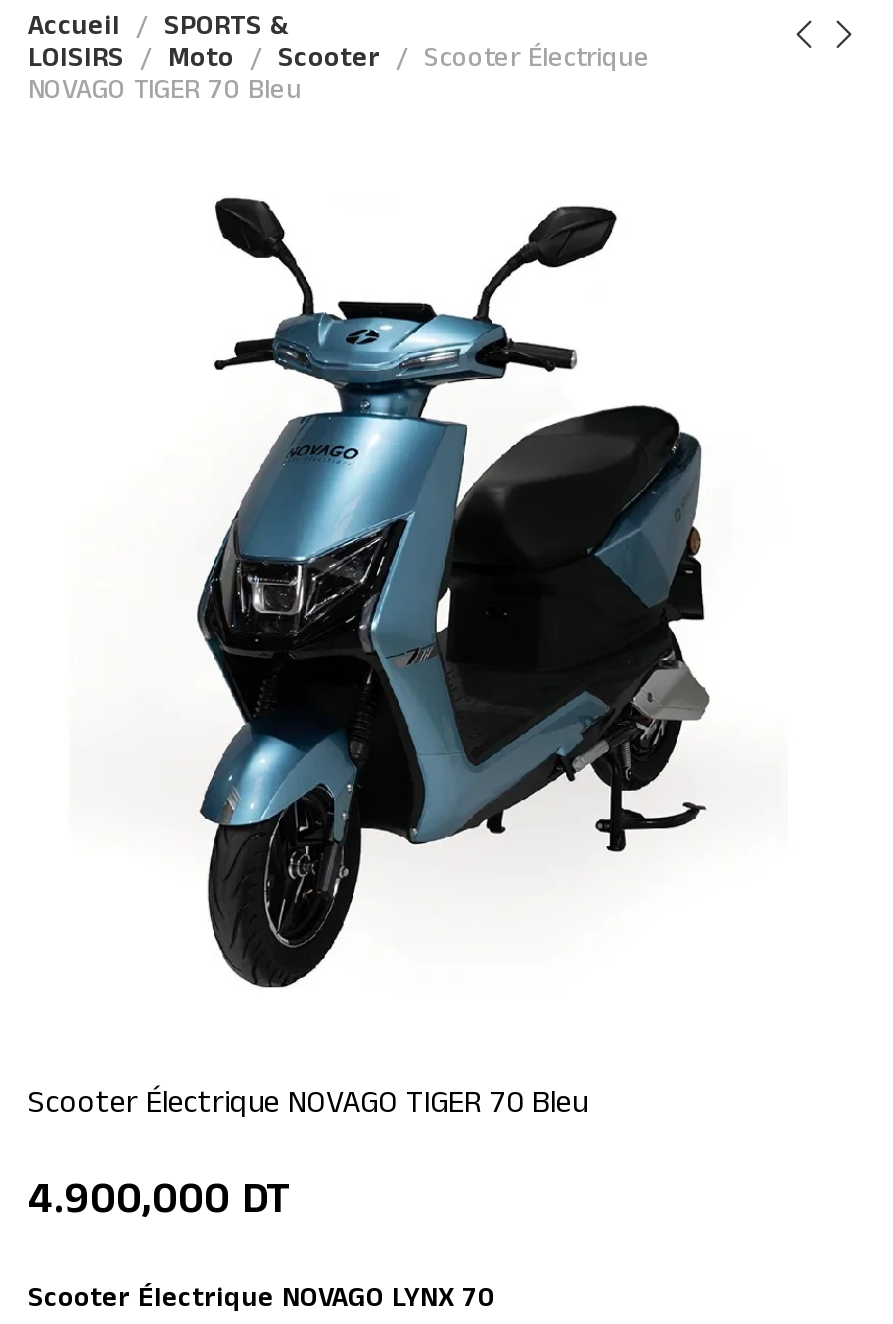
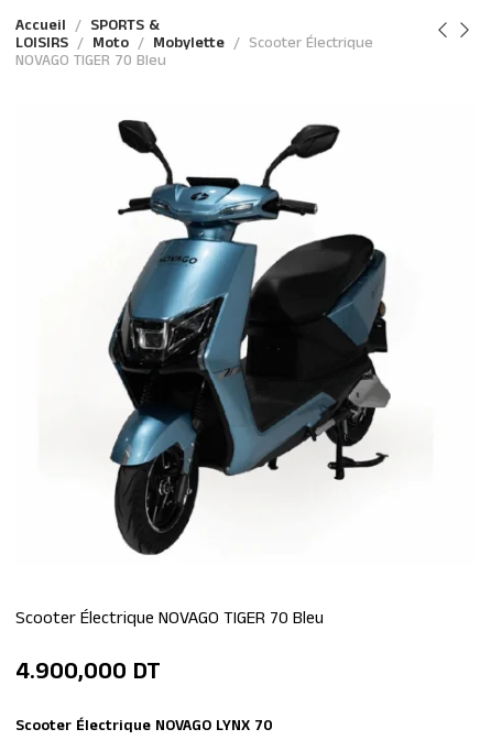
[278,44,380,78] Scooter -> [153,35,225,54] Mobylette

